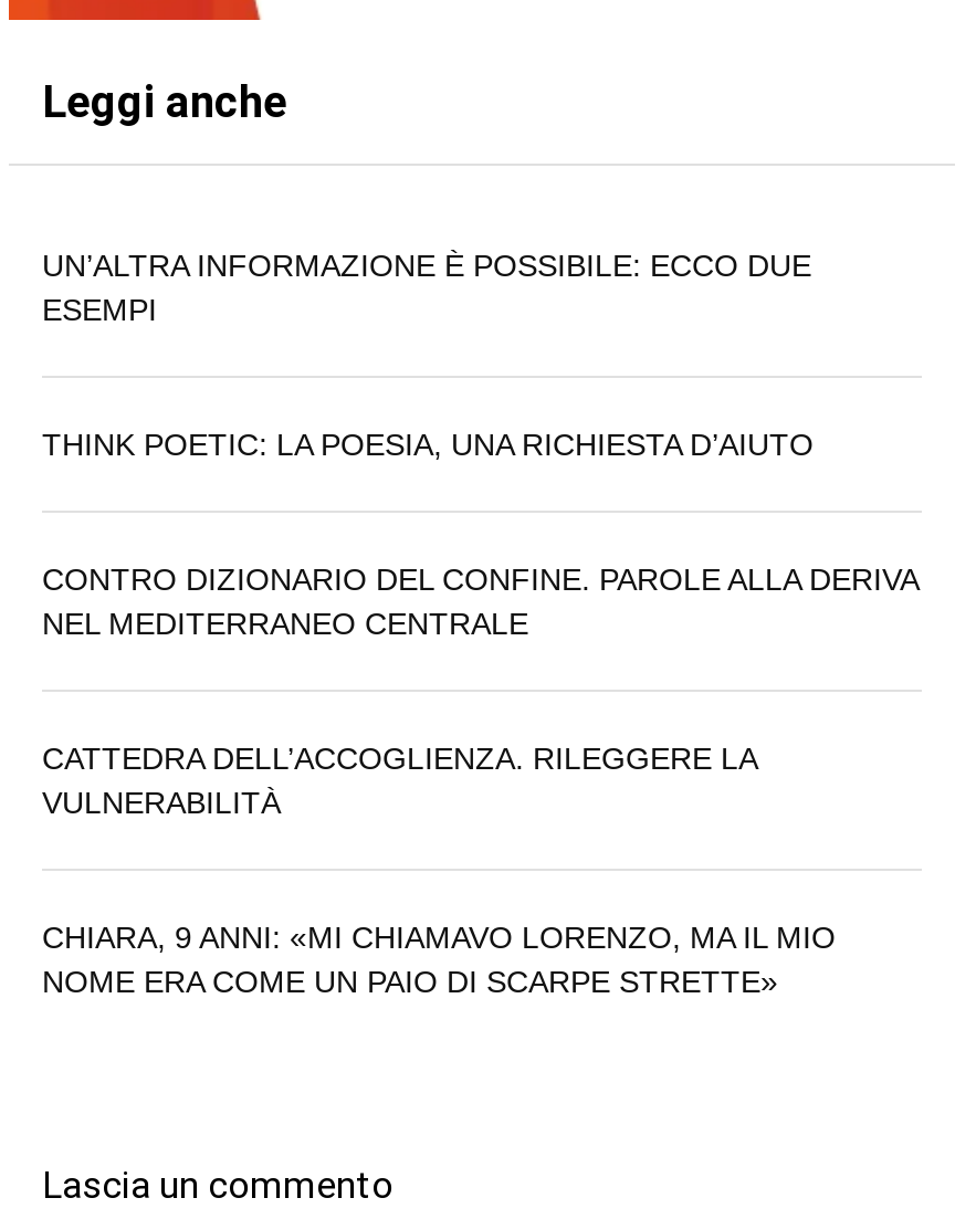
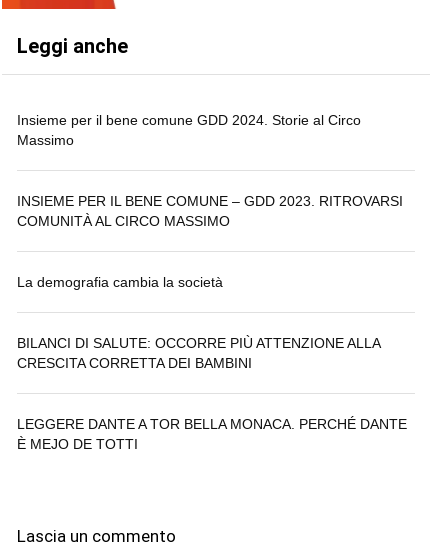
[42,248,811,328] UN’ALTRA INFORMAZIONE È POSSIBILE: ECCO DUE | ESEMPI -> [17,112,361,148] Insieme per il bene comune GDD 2024. Storie al Circo | Massimo
[42,427,814,462] THINK POETIC: LA POESIA, UNA RICHIESTA D’AIUTO -> [17,193,403,229] INSIEME PER IL BENE COMUNE – GDD 2023. RITROVARSI | COMUNITÀ AL CIRCO MASSIMO
[42,562,917,641] CONTRO DIZIONARIO DEL CONFINE. PAROLE ALLA DERIVA | NEL MEDITERRANEO CENTRALE -> [17,274,223,290] La demografia cambia la società
[42,741,756,820] CATTEDRA DELL’ACCOGLIENZA. RILEGGERE LA | VULNERABILITÀ -> [17,335,380,371] BILANCI DI SALUTE: OCCORRE PIÙ ATTENZIONE ALLA | CRESCITA CORRETTA DEI BAMBINI
[42,920,836,1000] CHIARA, 9 ANNI: «MI CHIAMAVO LORENZO, MA IL MIO | NOME ERA COME UN PAIO DI SCARPE STRETTE» -> [17,416,407,452] LEGGERE DANTE A TOR BELLA MONACA. PERCHÉ DANTE | È MEJO DE TOTTI

